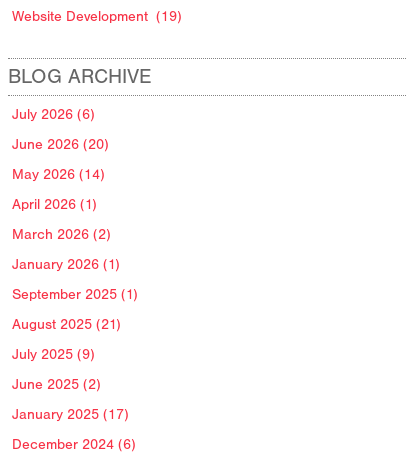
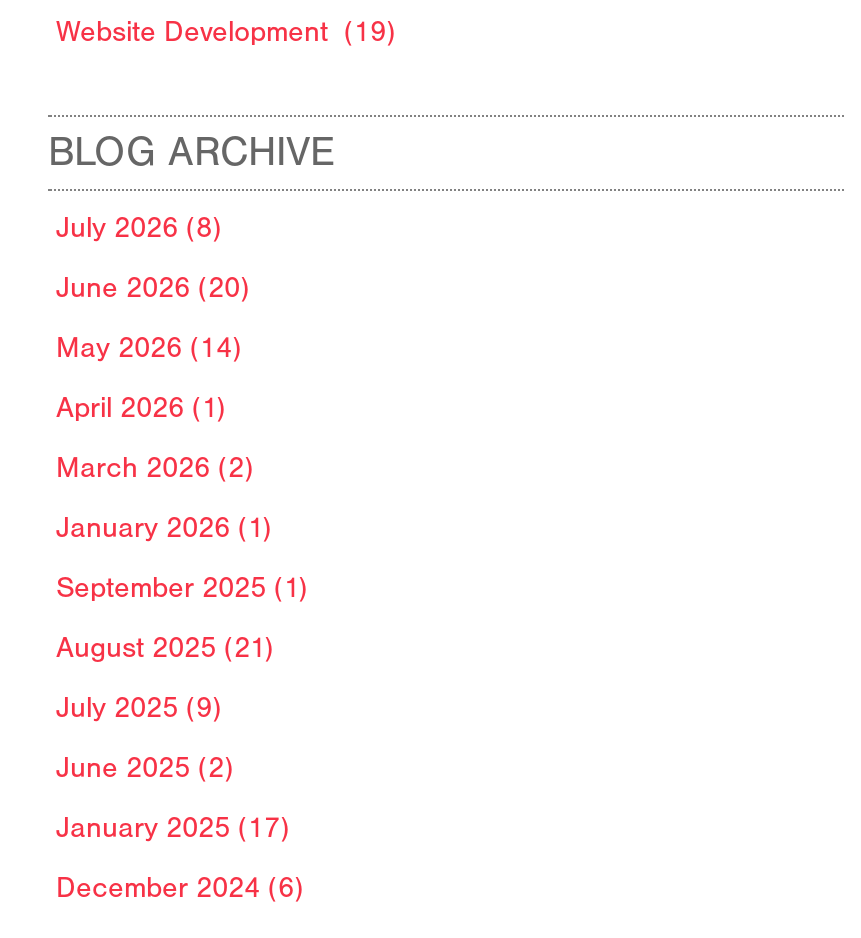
[12,106,95,123] July 2026 (6) -> [56,211,222,245] July 2026 (8)

